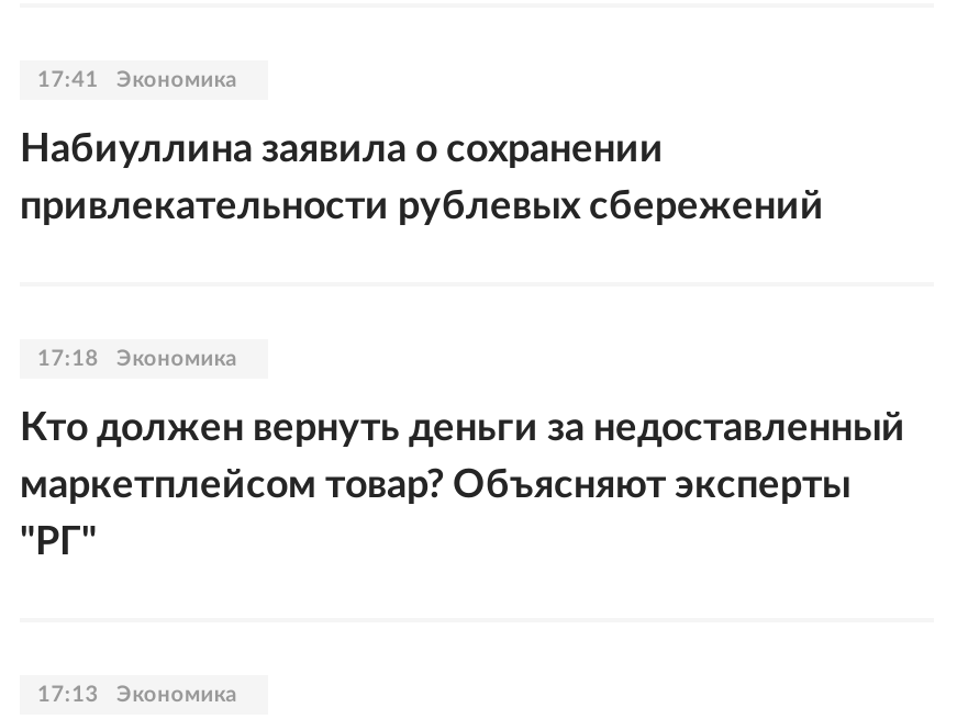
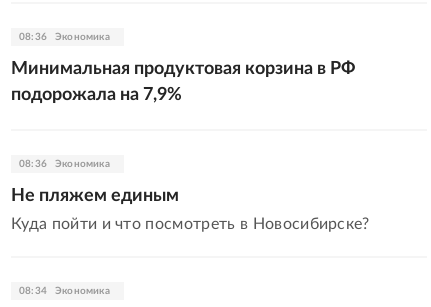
[37,70,237,92] 17:41 Экономика -> [19,32,110,42] 08:36 Экономика
[20,131,824,228] Набиуллина заявила о сохранении | привлекательности рублевых сбережений -> [11,60,355,104] Минимальная продуктовая корзина в РФ | подорожала на 7,9%
[37,349,237,371] 17:18 Экономика -> [19,159,110,169] 08:36 Экономика
[20,410,905,564] Кто должен вернуть деньги за недоставленный | маркетплейсом товар? Объясняют эксперты | "РГ" -> [11,187,370,232] Не пляжем единым | Куда пойти и что посмотреть в Новосибирске?
[37,685,237,706] 17:13 Экономика -> [19,286,110,296] 08:34 Экономика

